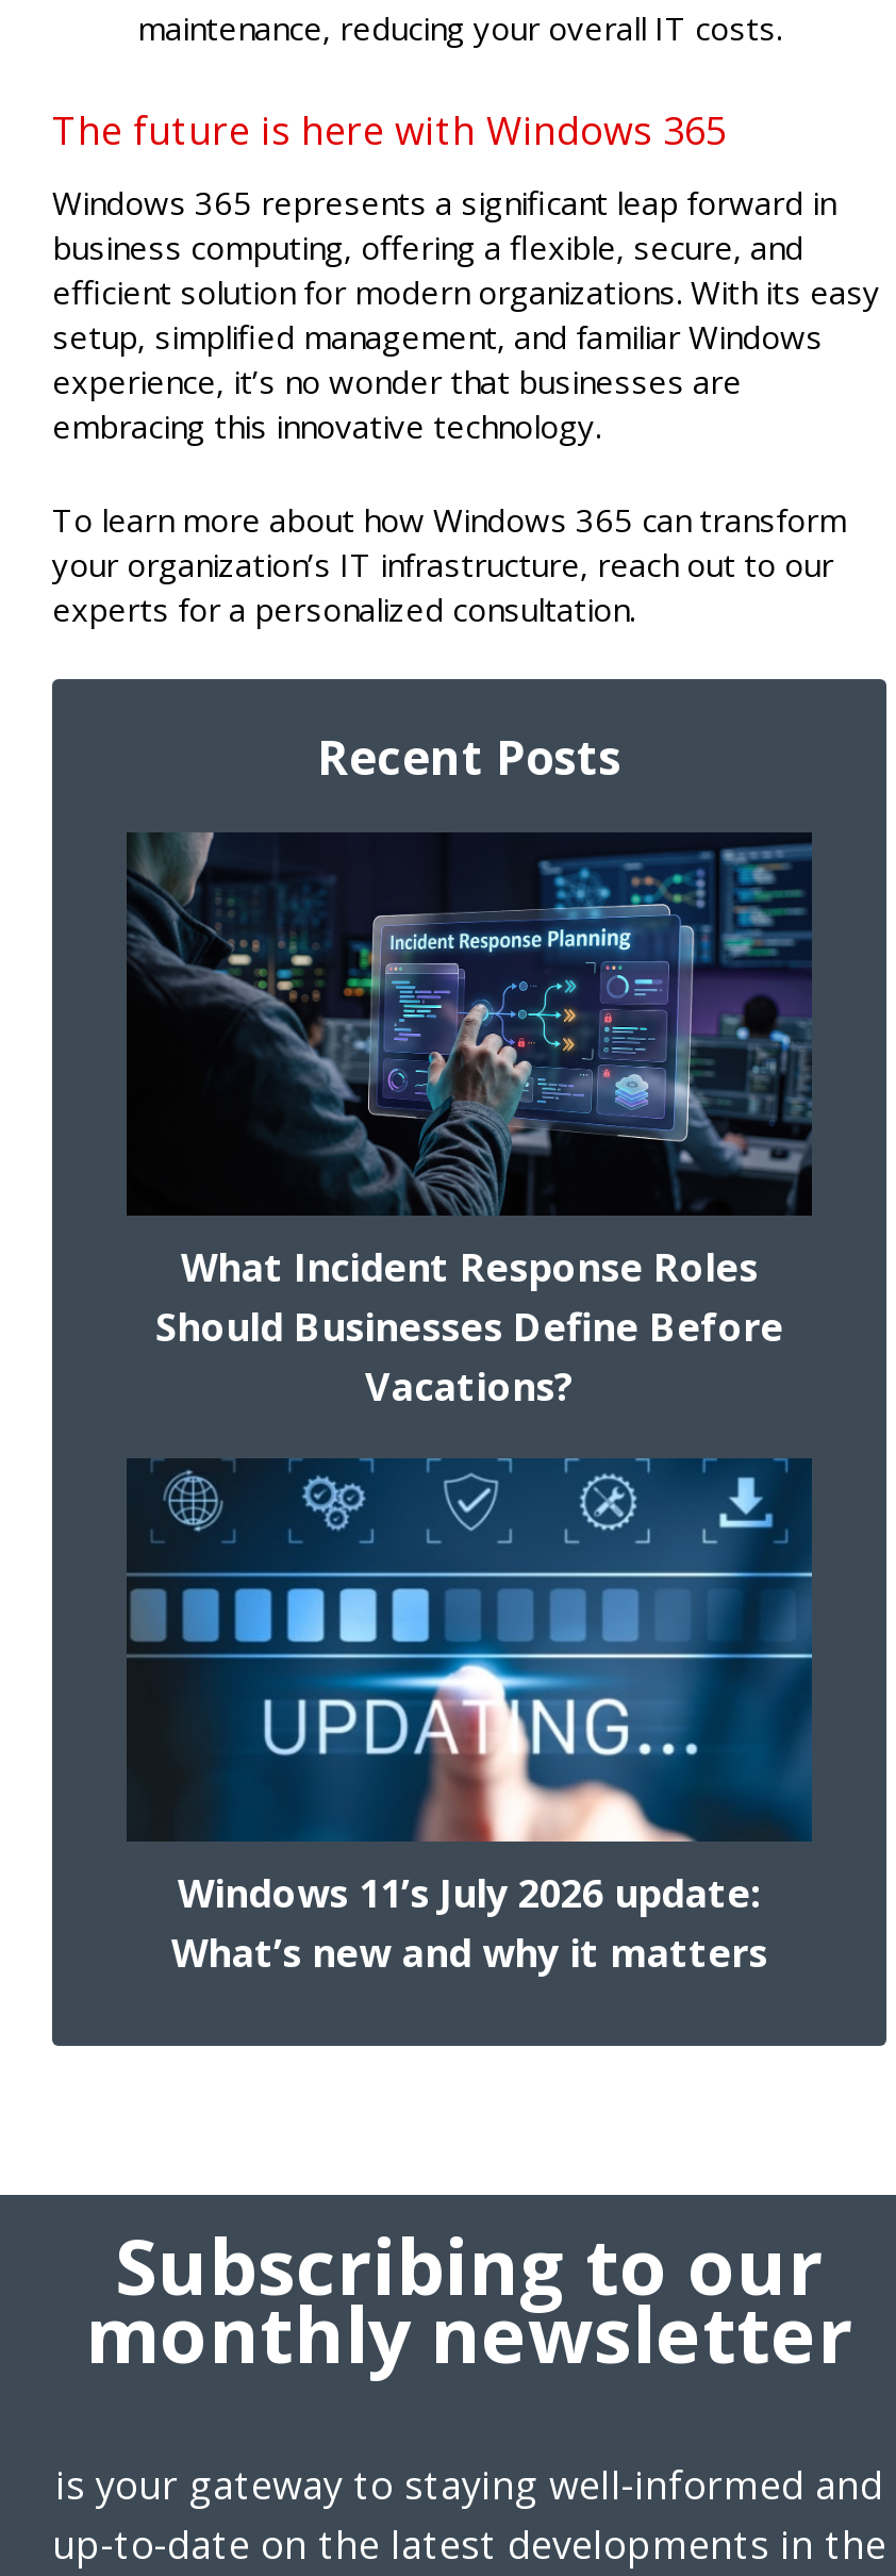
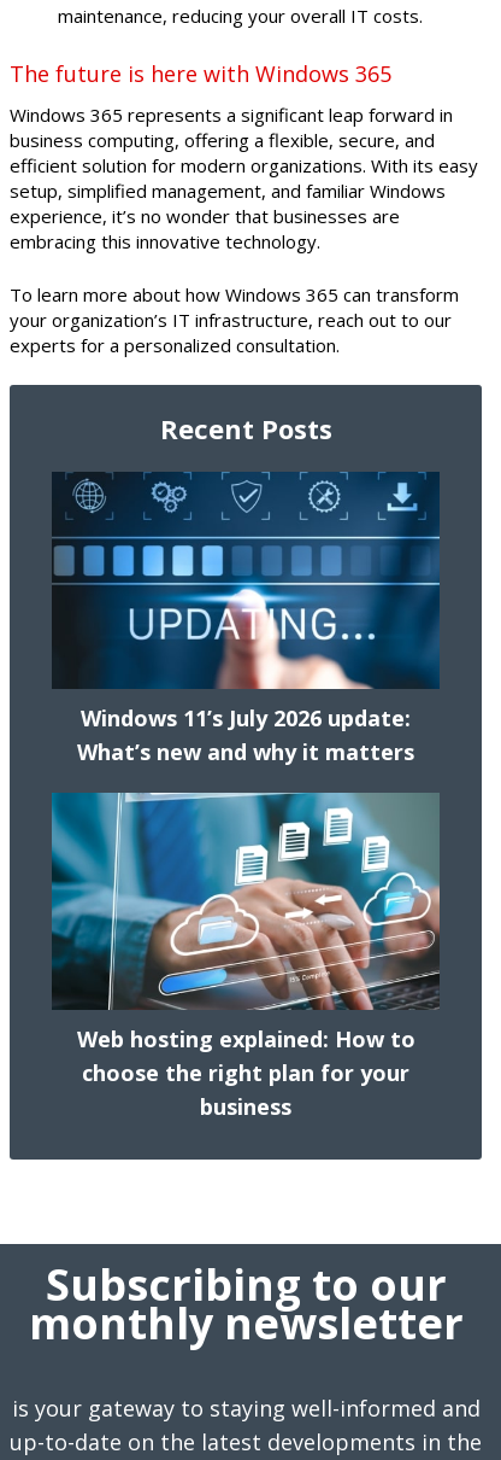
[129,832,812,1412] [image] | What Incident Response Roles | Should Businesses Define Before | Vacations? -> none
moved [129,1458,814,1979] -> [53,472,441,767]: [image] | Windows 11’s July 2026 update: | What’s new and why it matters
none -> [52,792,441,1121] [image] | Web hosting explained: How to | choose the right plan for your | business

